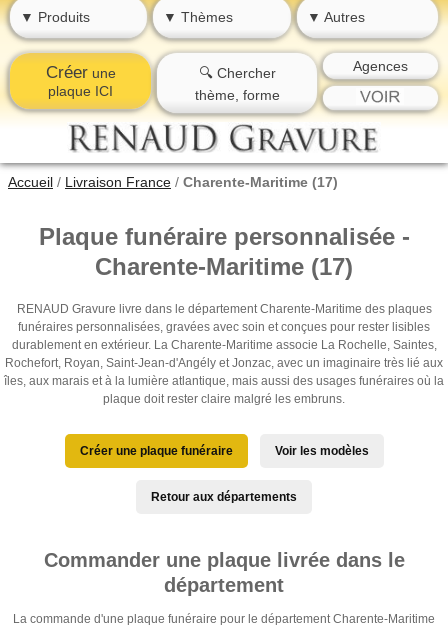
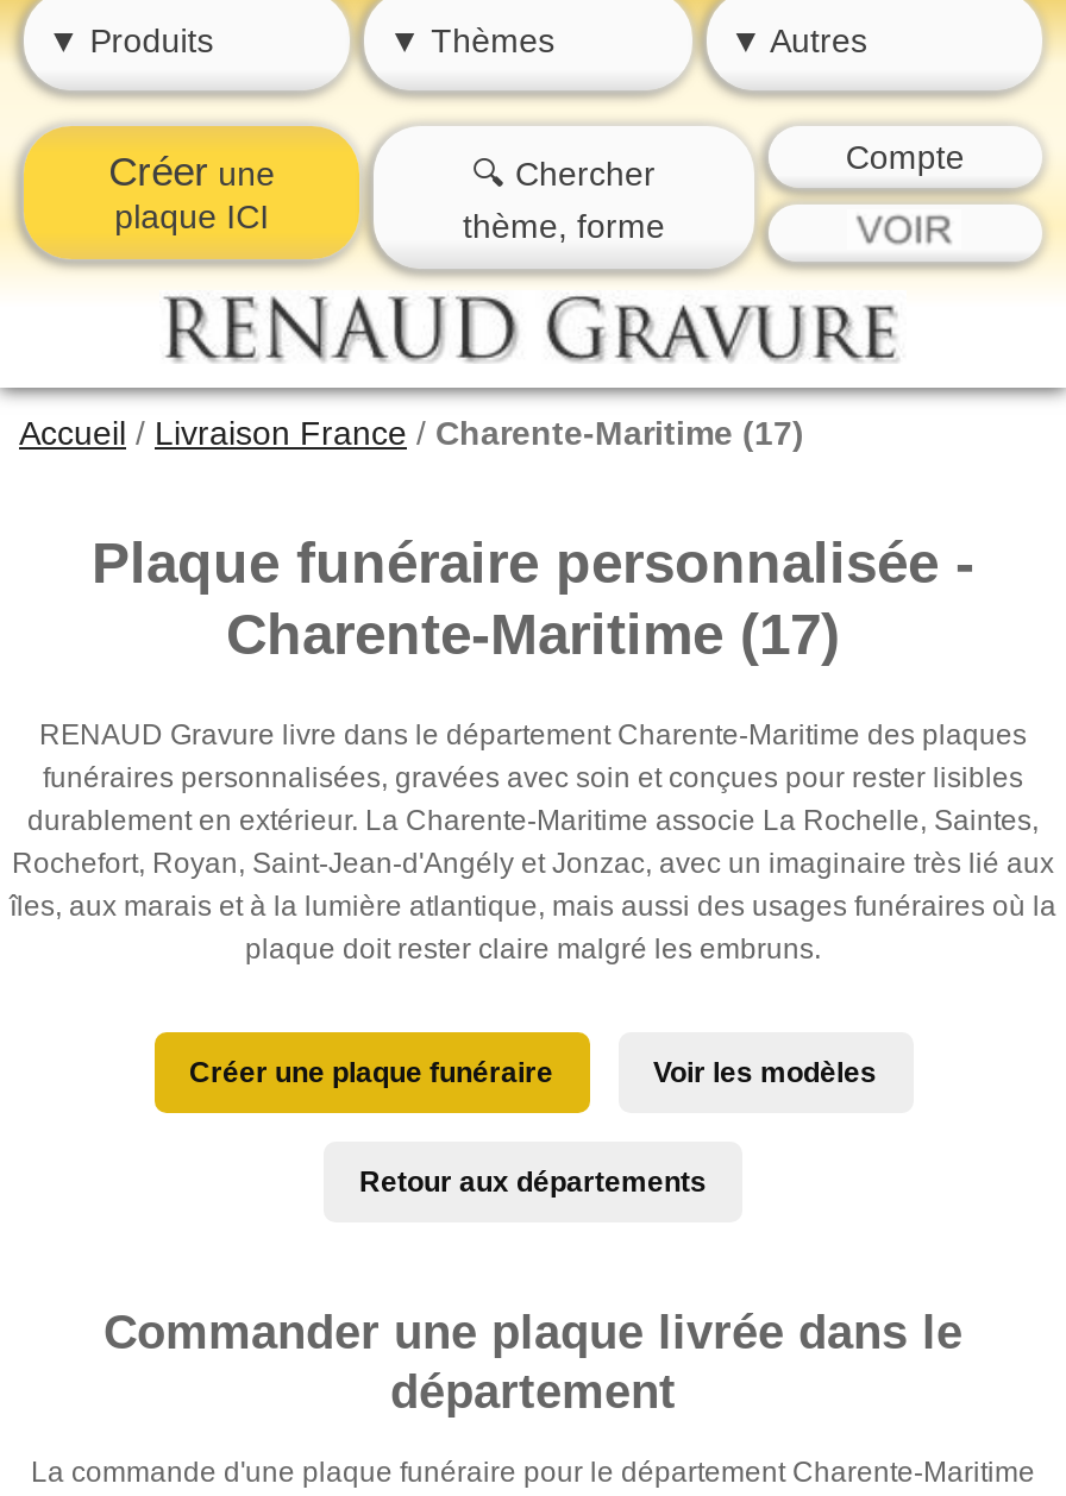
[353,58,408,74] Agences -> [846,138,965,176] Compte

